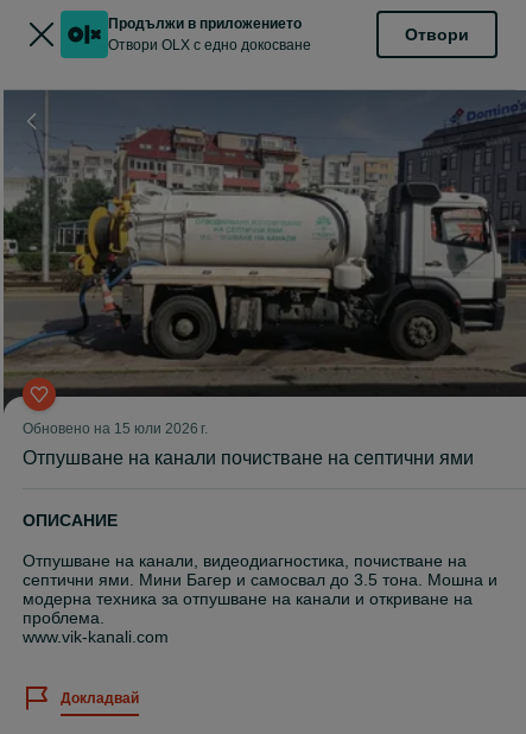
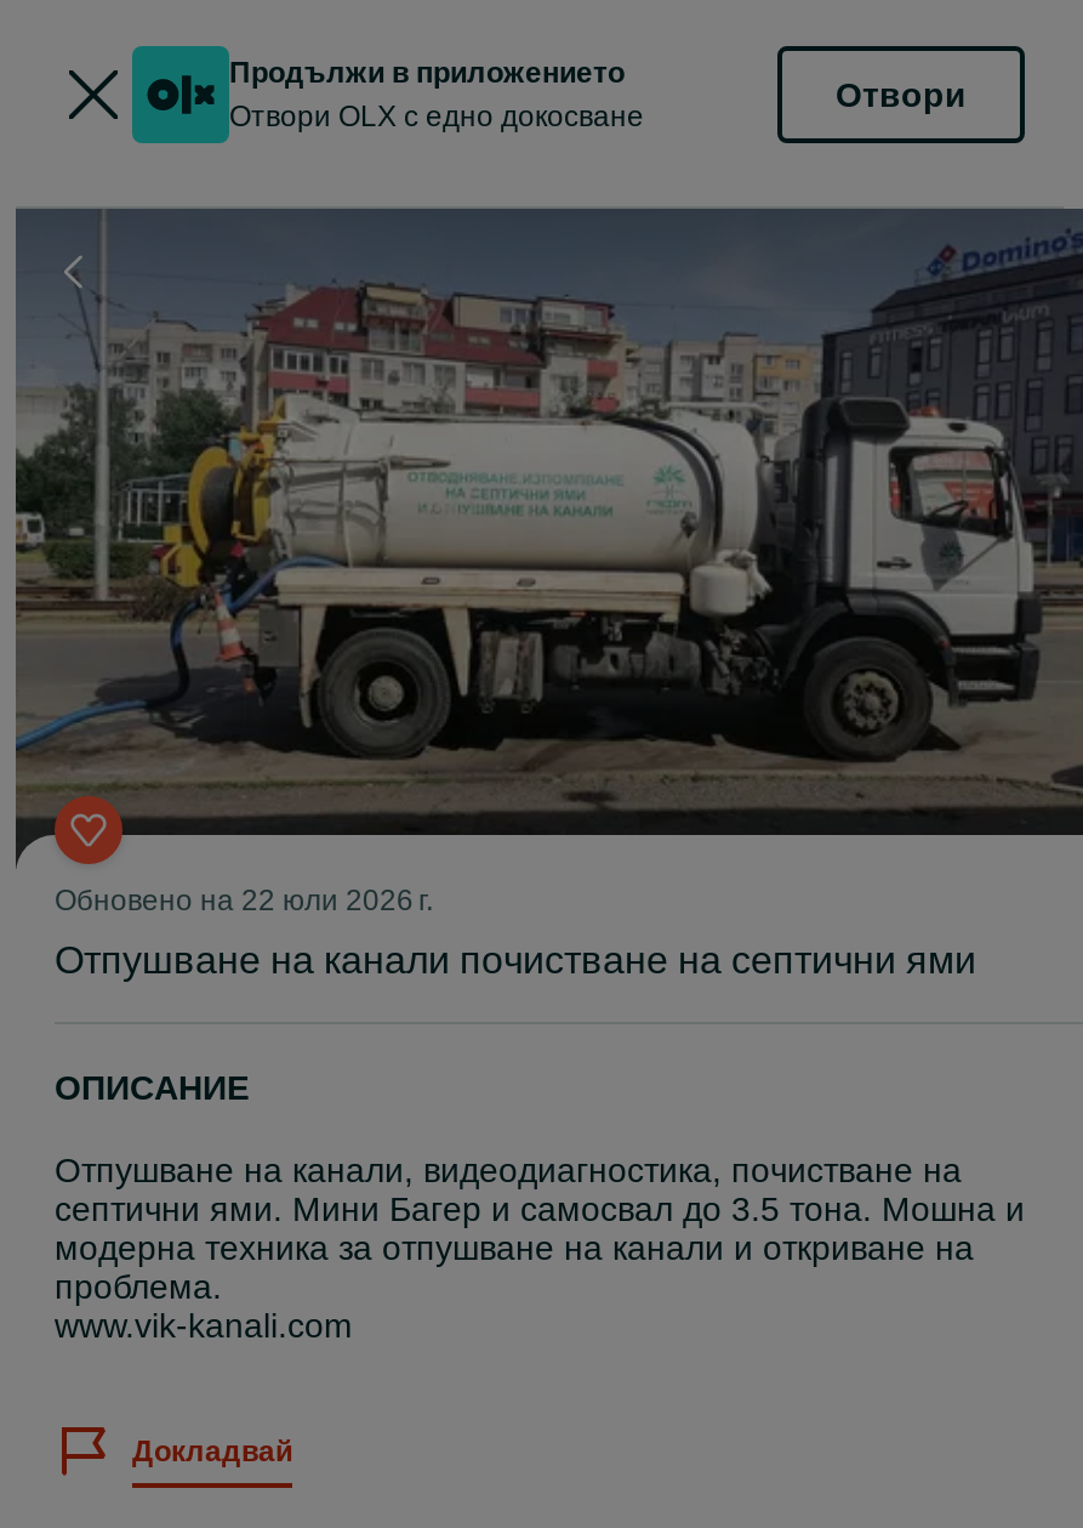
[23,420,208,437] Обновено на 15 юли 2026 г. -> [55,884,433,918] Обновено на 22 юли 2026 г.

